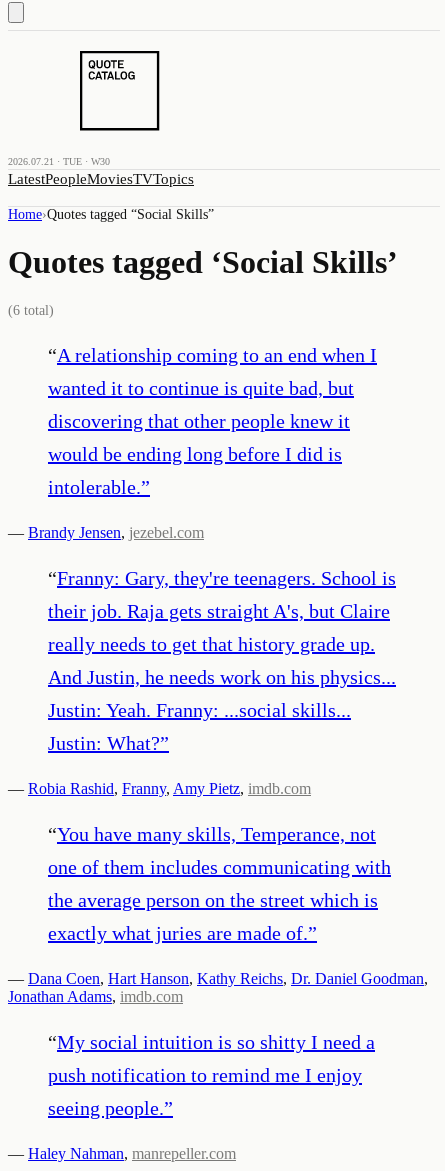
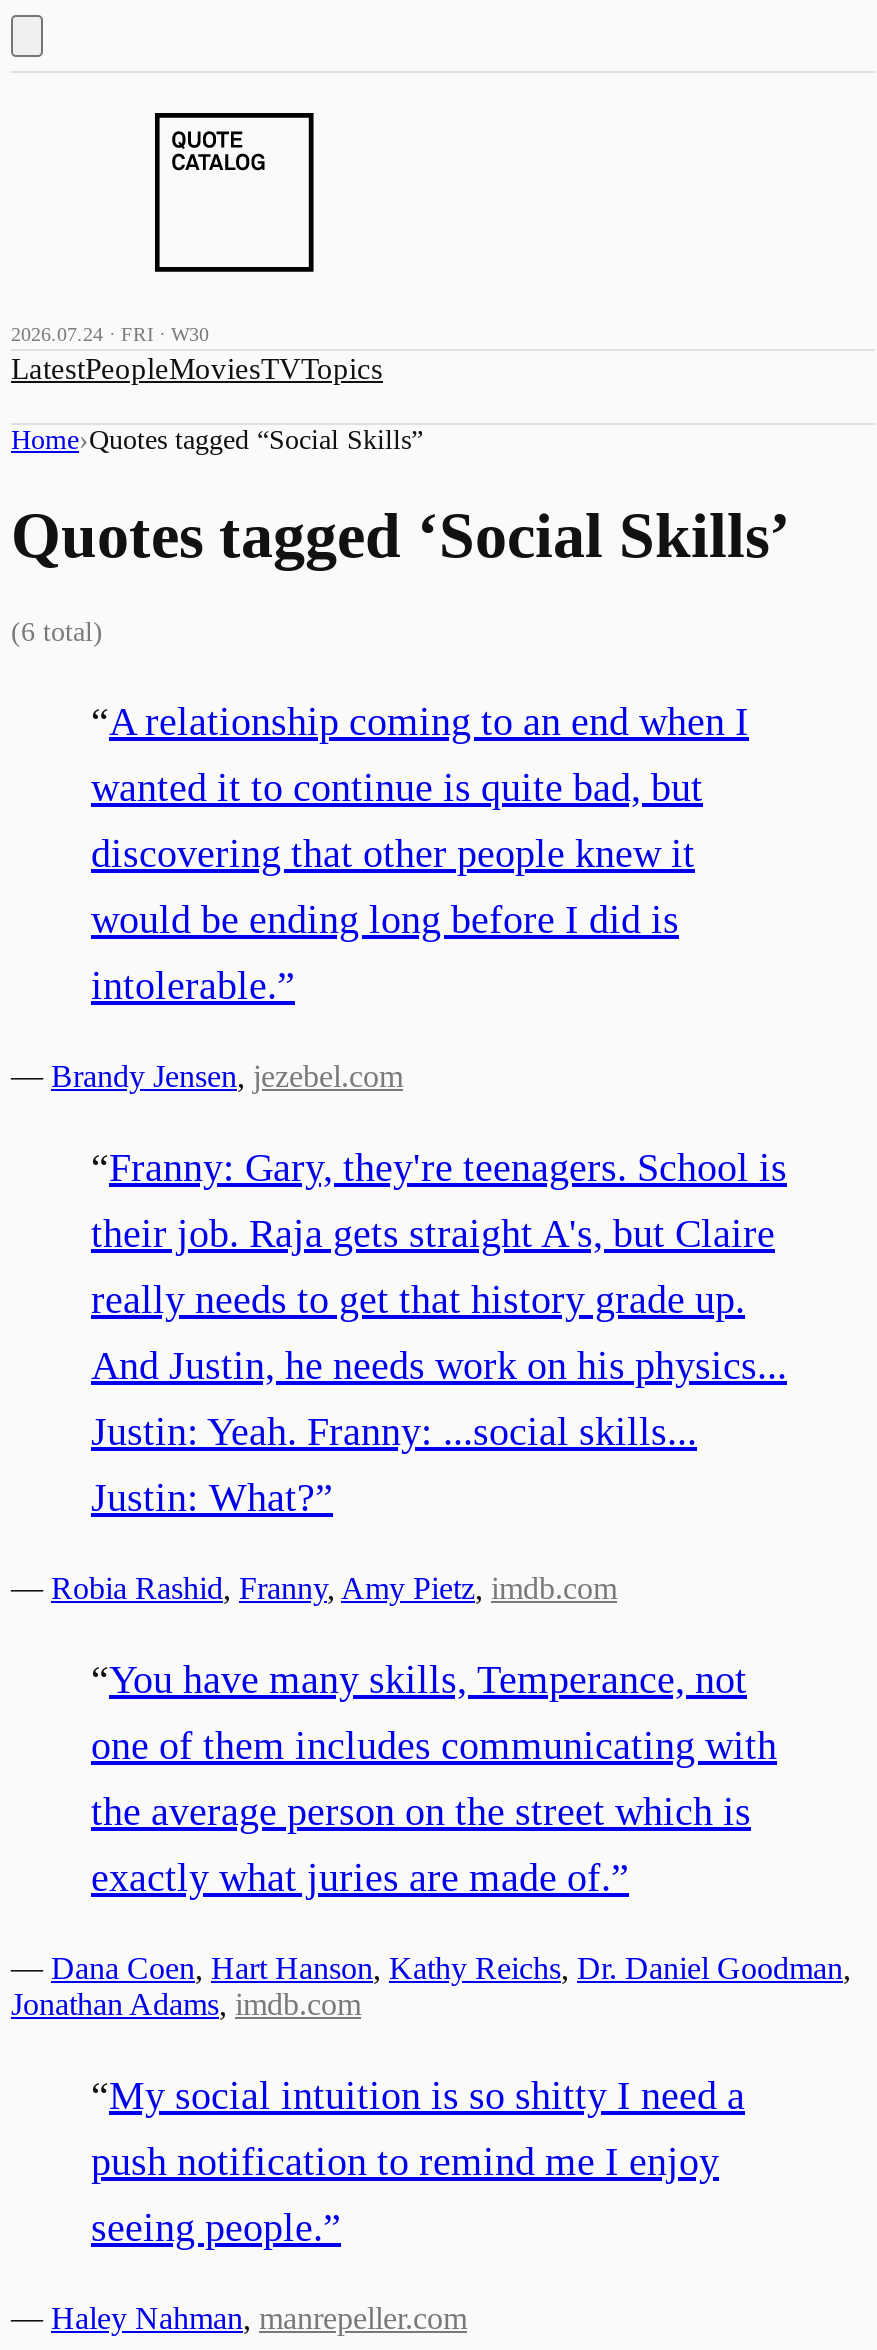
[8,156,110,167] 2026.07.21 · TUE · W30 -> [11,323,209,345] 2026.07.24 · FRI · W30

